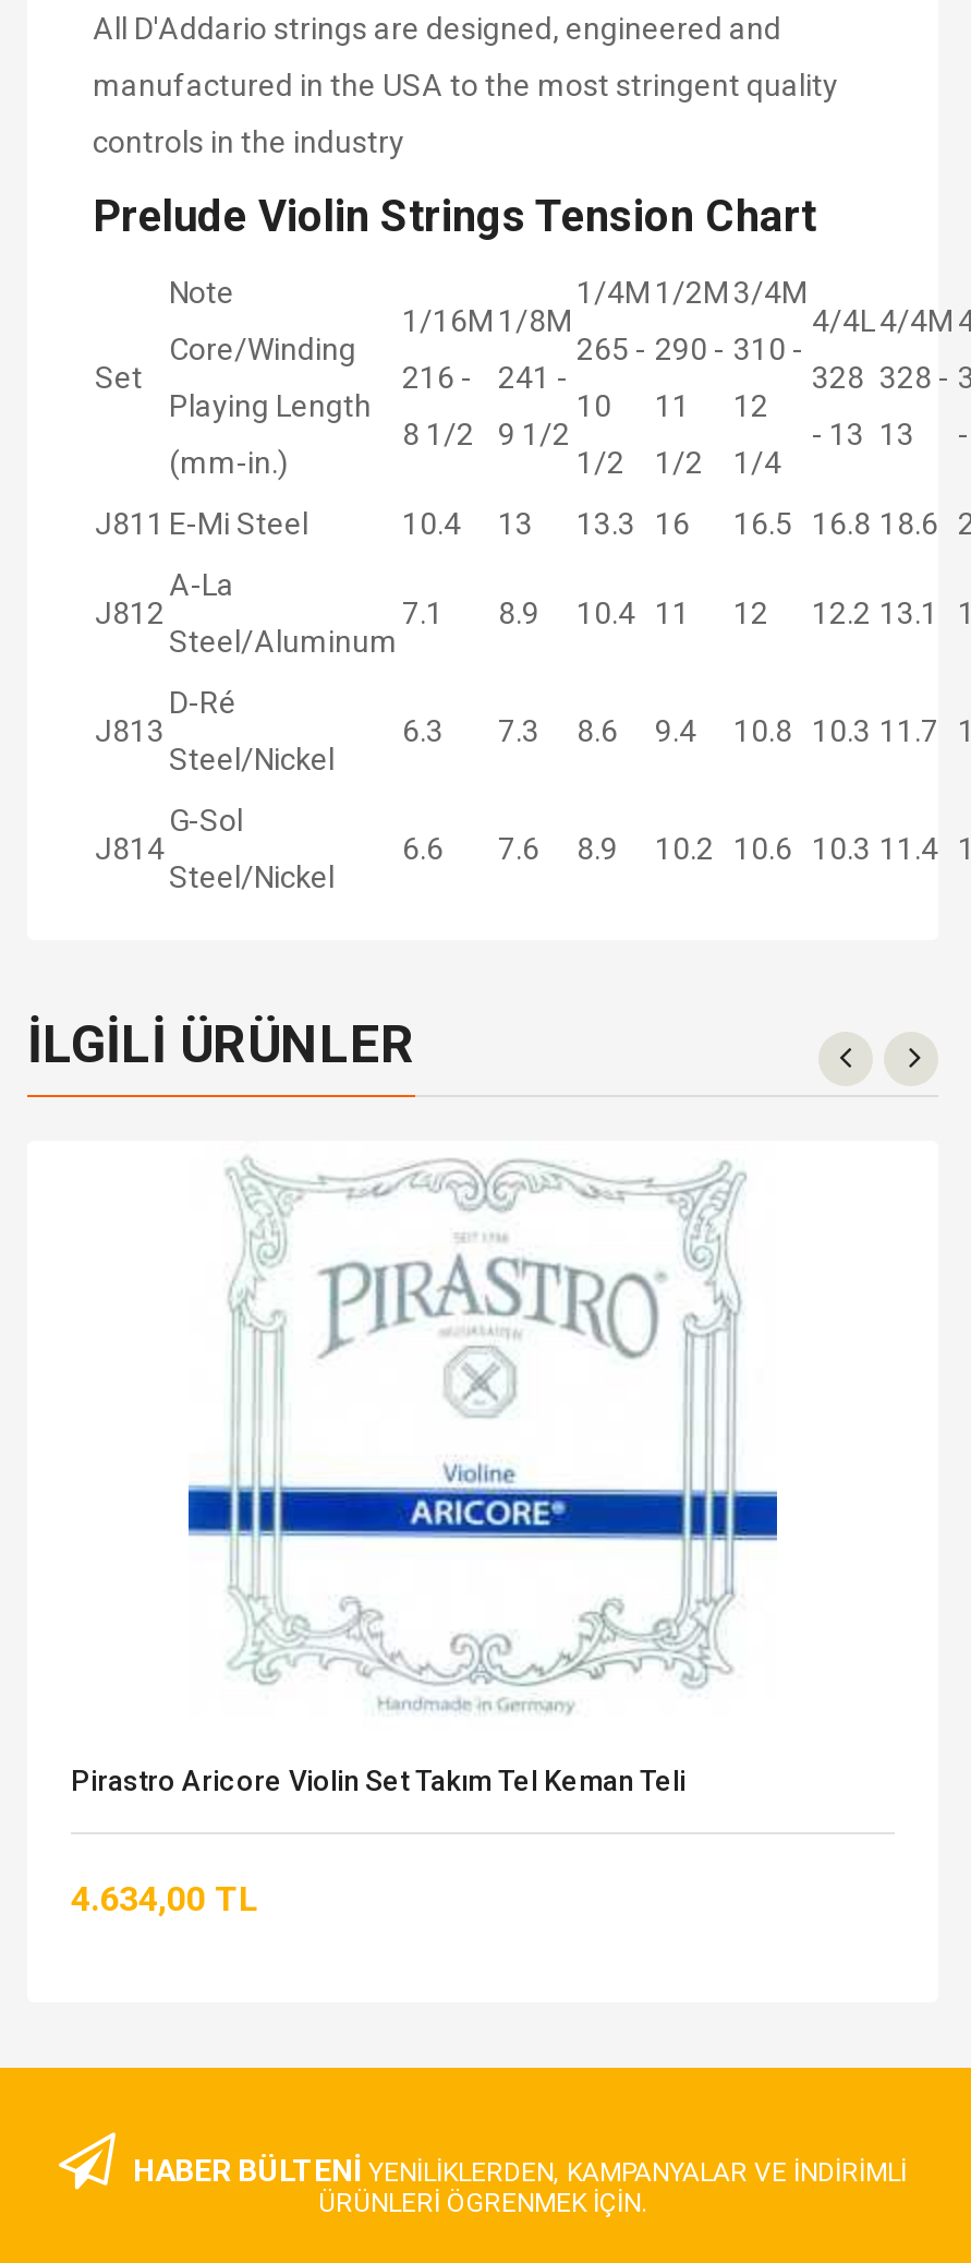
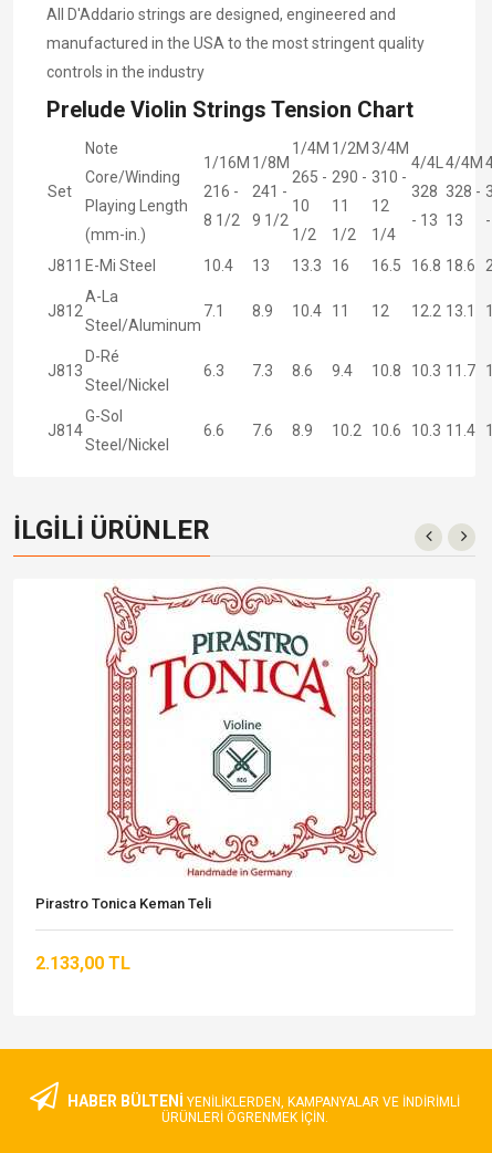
[71,1156,779,1797] [image] | Pirastro Aricore Violin Set Takım Tel Keman Teli -> [35,585,394,911] [image] | Pirastro Tonica Keman Teli
[71,1877,258,1919] 4.634,00 TL -> [35,952,130,973] 2.133,00 TL

